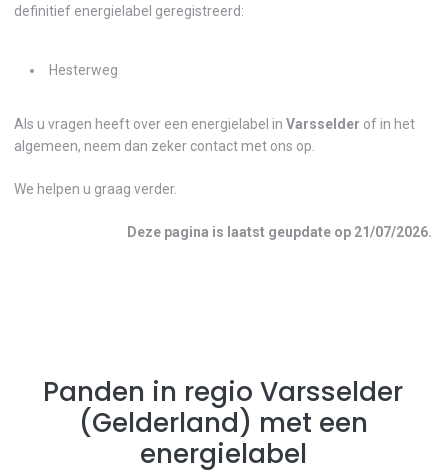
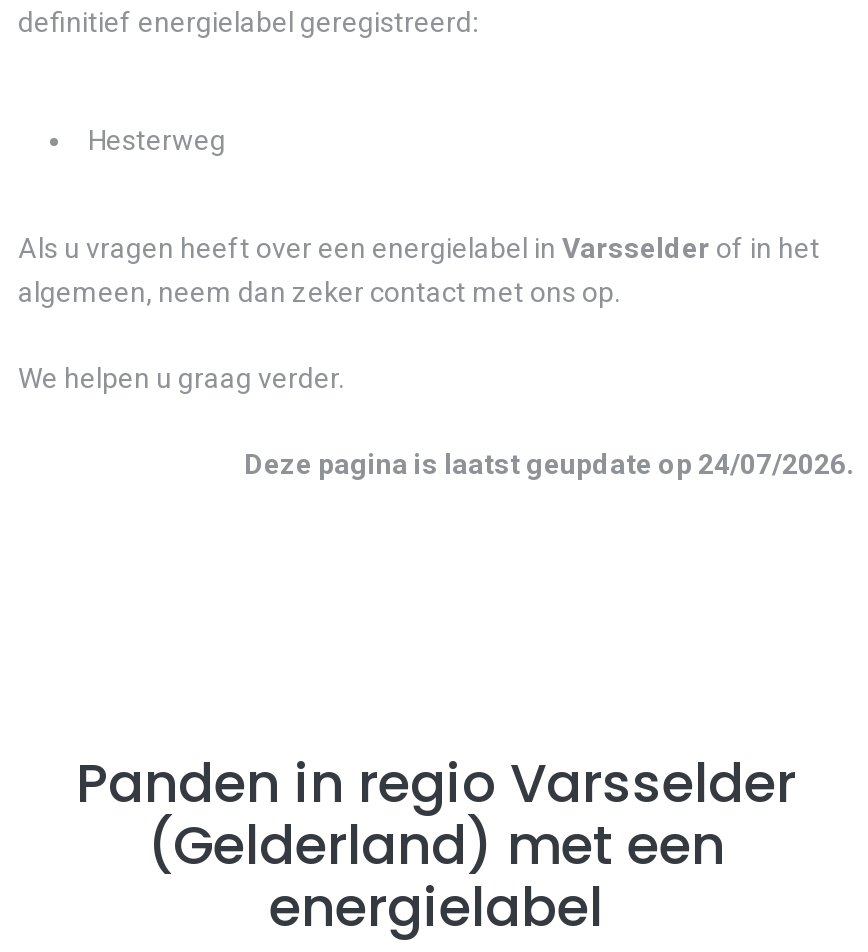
[127,224,432,240] Deze pagina is laatst geupdate op 21/07/2026. -> [244,447,854,479] Deze pagina is laatst geupdate op 24/07/2026.

